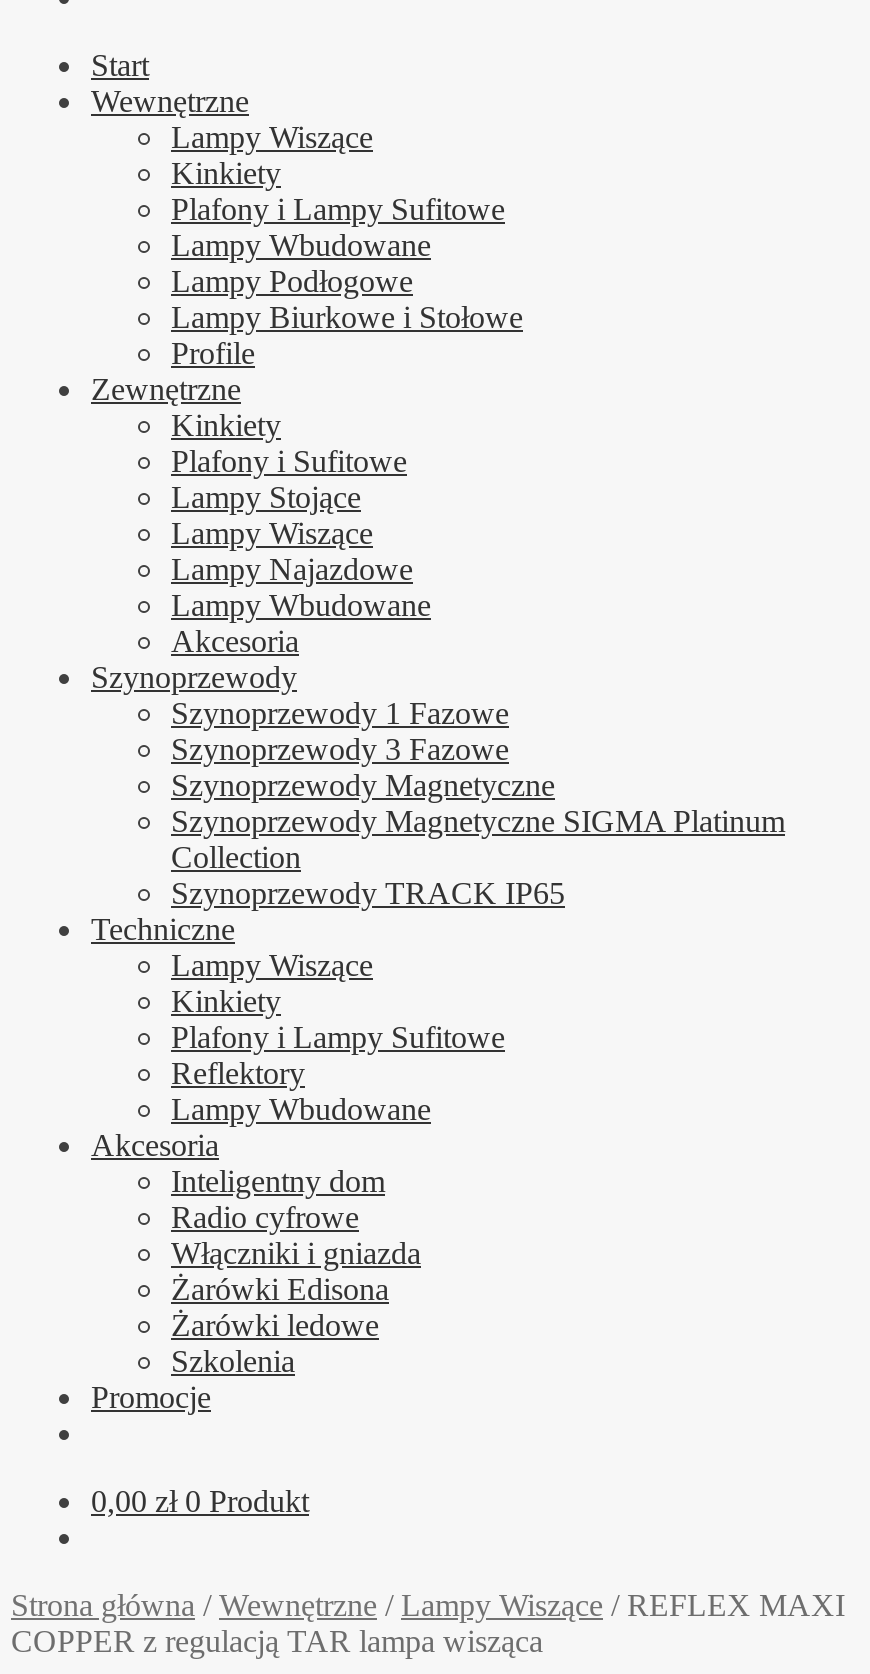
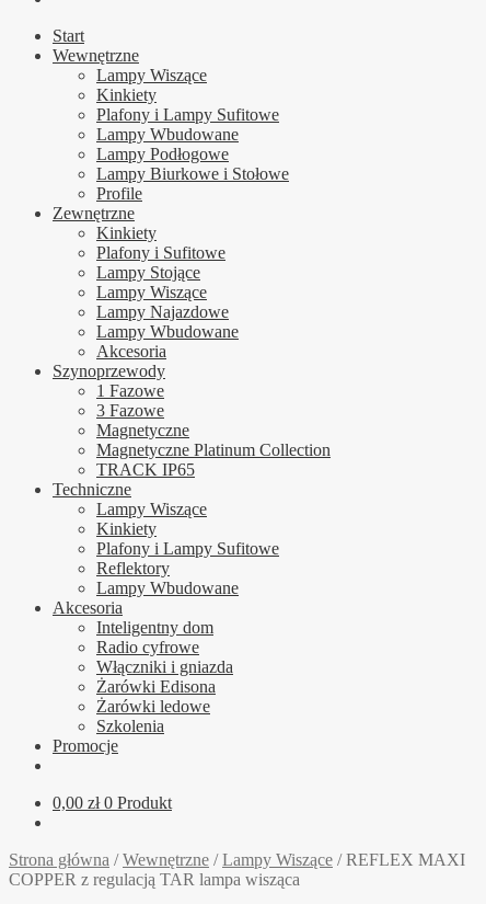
[171,696,785,910] Szynoprzewody 1 Fazowe | Szynoprzewody 3 Fazowe | Szynoprzewody Magnetyczne | Szynoprzewody Magnetyczne SIGMA Platinum | Collection | Szynoprzewody TRACK IP65 -> [96,381,331,479] 1 Fazowe | 3 Fazowe | Magnetyczne | Magnetyczne Platinum Collection | TRACK IP65

